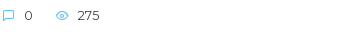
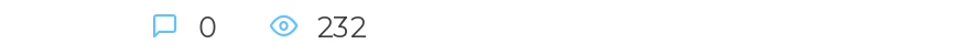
[77,8,98,23] 275 -> [317,10,366,43] 232

